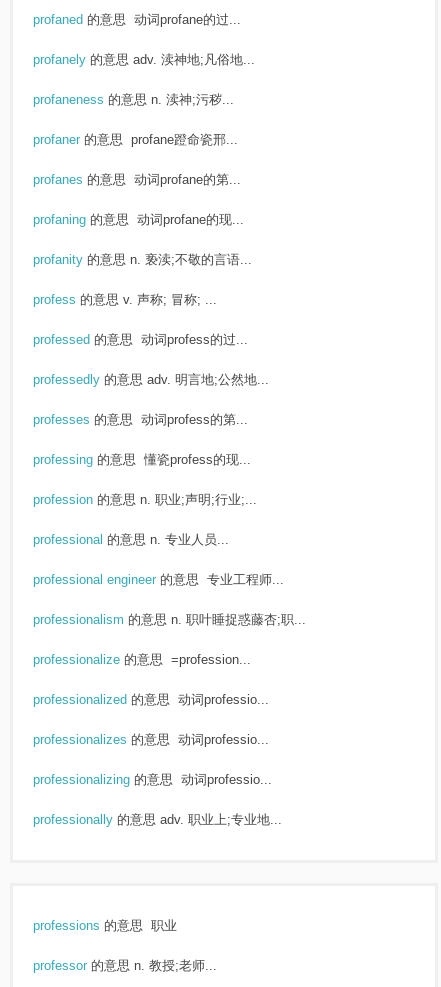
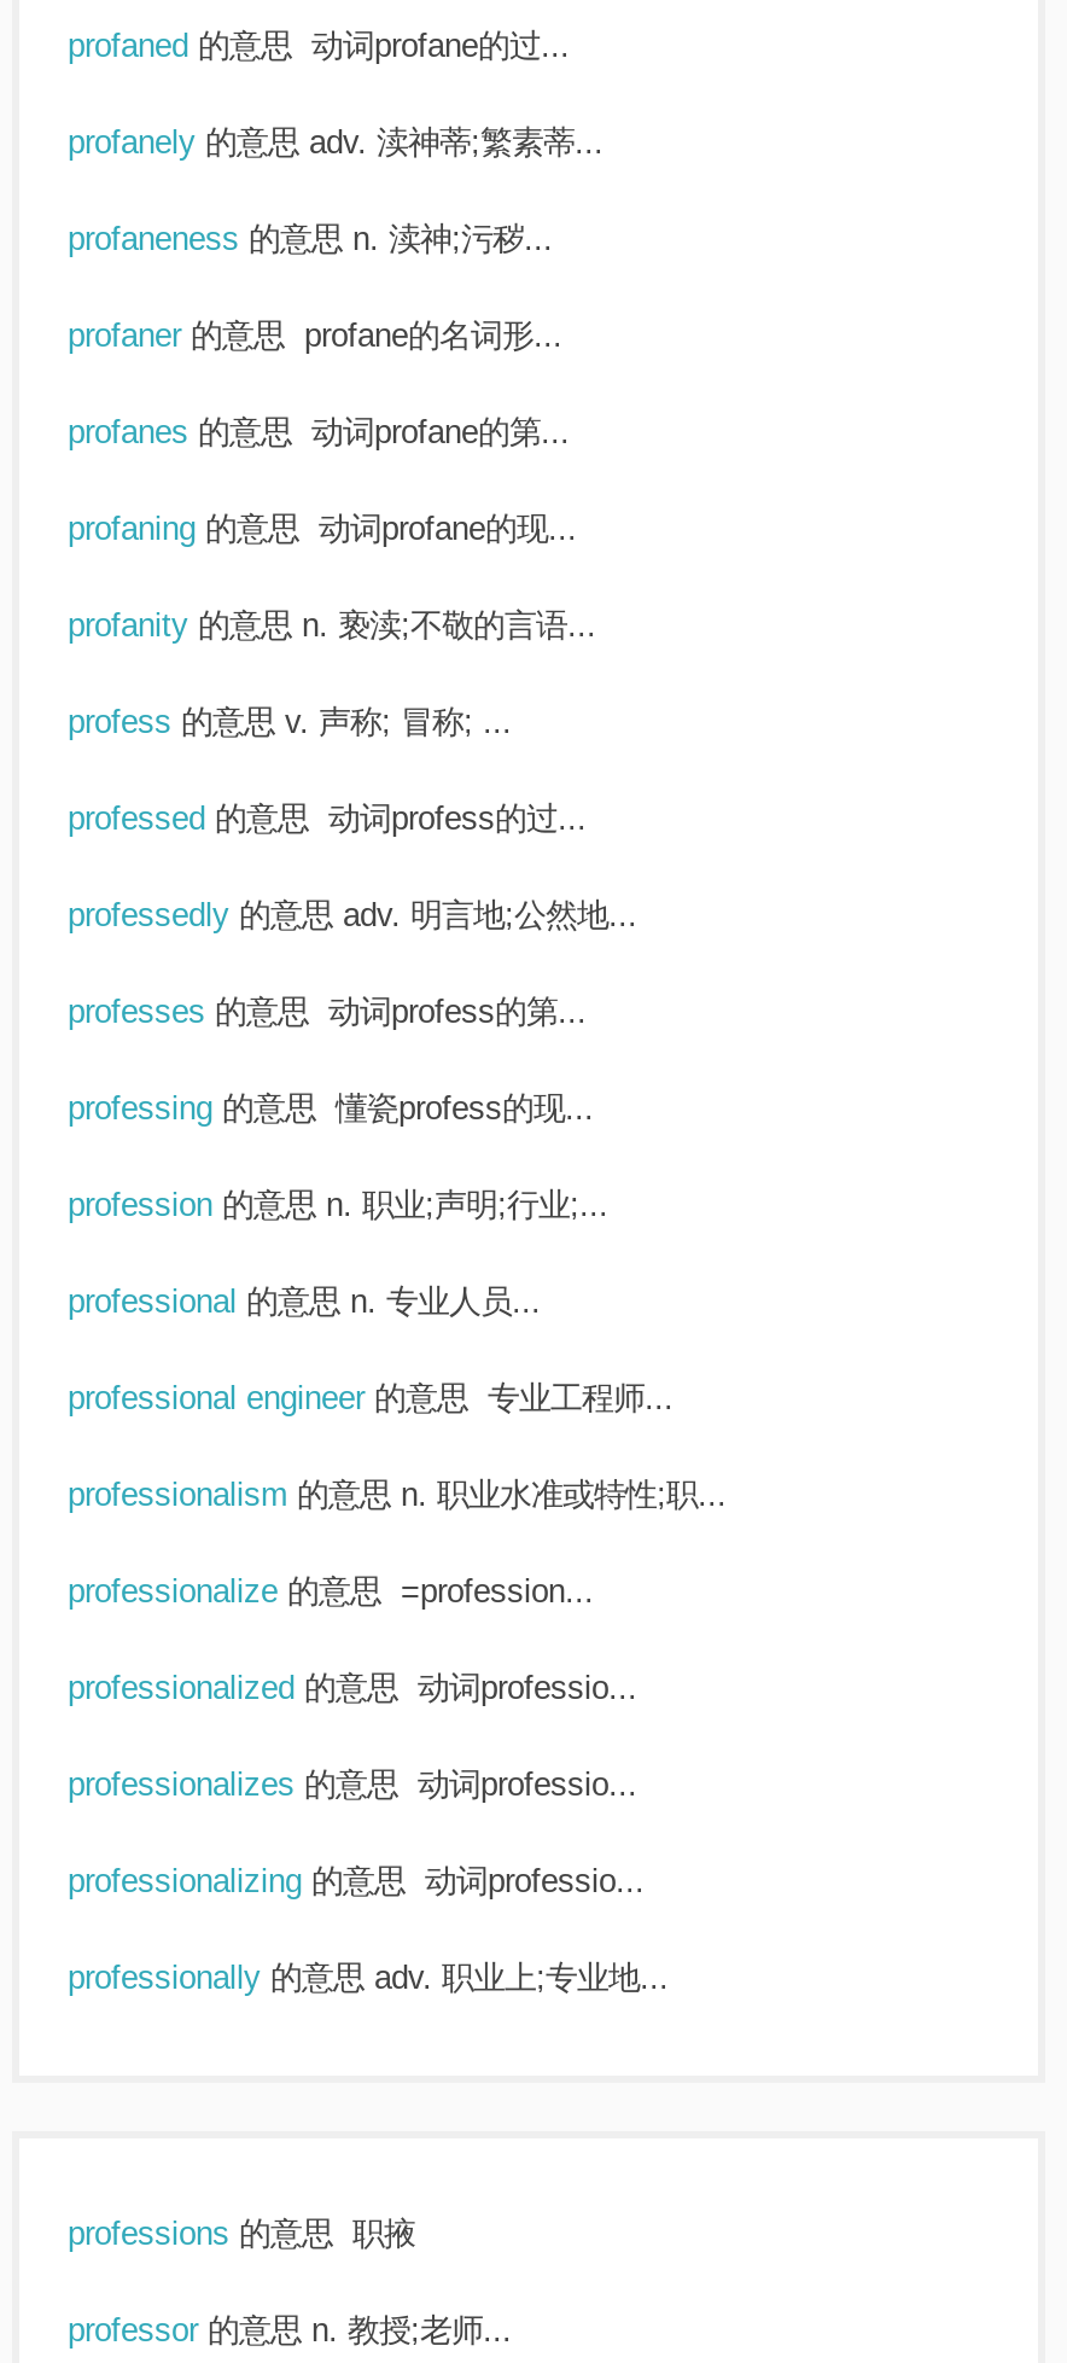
[33,52,255,67] profanely的意思 adv. 渎神地;凡俗地... -> [68,124,604,161] profanely的意思 adv. 渎神蒂;繁素蒂...
[33,132,238,147] profaner的意思 profane蹬命瓷邢... -> [68,318,562,354] profaner的意思 profane的名词形...
[33,612,306,627] professionalism的意思 n. 职叶睡捉惑藤杏;职... -> [68,1477,727,1513] professionalism的意思 n. 职业水准或特性;职...
[33,918,177,933] professions的意思 职业 -> [68,2216,415,2252] professions的意思 职掖

